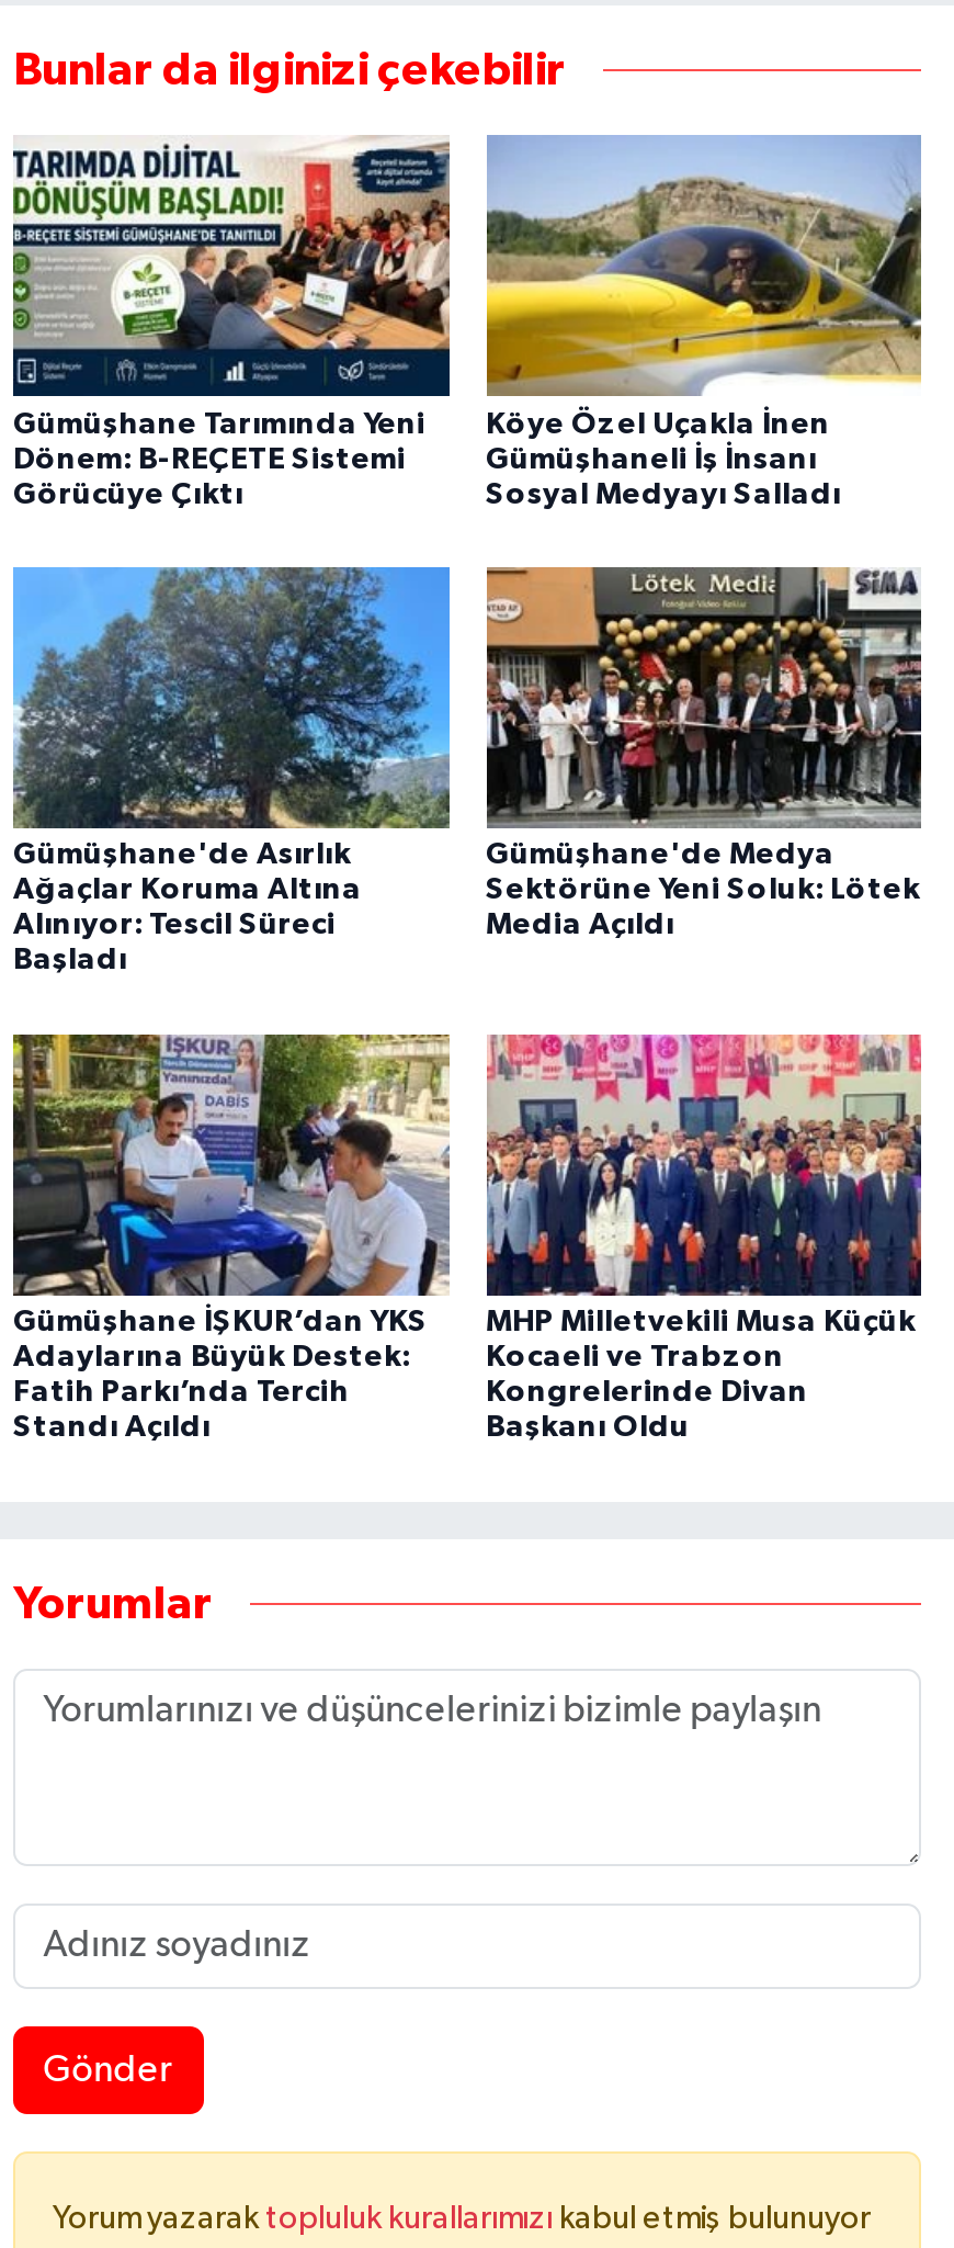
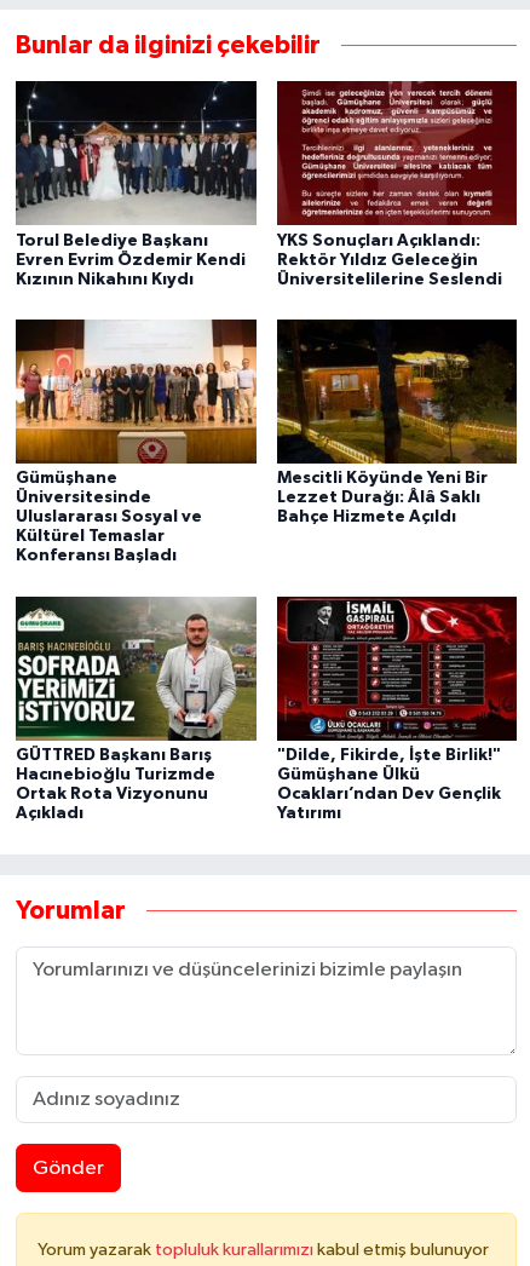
[11,135,452,509] [image] | Gümüşhane Tarımında Yeni | Dönem: B-REÇETE Sistemi | Görücüye Çıktı -> [15,80,258,288] [image] | Torul Belediye Başkanı | Evren Evrim Özdemir Kendi | Kızının Nikahını Kıydı
[485,135,923,509] [image] | Köye Özel Uçakla İnen | Gümüşhaneli İş İnsanı | Sosyal Medyayı Salladı -> [276,80,518,288] [image] | YKS Sonuçları Açıklandı: | Rektör Yıldız Geleceğin | Üniversitelilerine Seslendi
[11,565,452,976] [image] | Gümüşhane'de Asırlık | Ağaçlar Koruma Altına | Alınıyor: Tescil Süreci | Başladı -> [15,318,258,565] [image] | Gümüşhane | Üniversitesinde | Uluslararası Sosyal ve | Kültürel Temaslar | Konferansı Başladı
[485,565,923,941] [image] | Gümüşhane'de Medya | Sektörüne Yeni Soluk: Lötek | Media Açıldı -> [276,318,518,526] [image] | Mescitli Köyünde Yeni Bir | Lezzet Durağı: Âlâ Saklı | Bahçe Hizmete Açıldı
[11,1032,450,1443] [image] | Gümüşhane İŞKUR’dan YKS | Adaylarına Büyük Destek: | Fatih Parkı’nda Tercih | Standı Açıldı -> [15,595,258,822] [image] | GÜTTRED Başkanı Barış | Hacınebioğlu Turizmde | Ortak Rota Vizyonunu | Açıkladı
[485,1032,923,1443] [image] | MHP Milletvekili Musa Küçük | Kocaeli ve Trabzon | Kongrelerinde Divan | Başkanı Oldu -> [276,595,518,822] [image] | "Dilde, Fikirde, İşte Birlik!" | Gümüşhane Ülkü | Ocakları’ndan Dev Gençlik | Yatırımı

